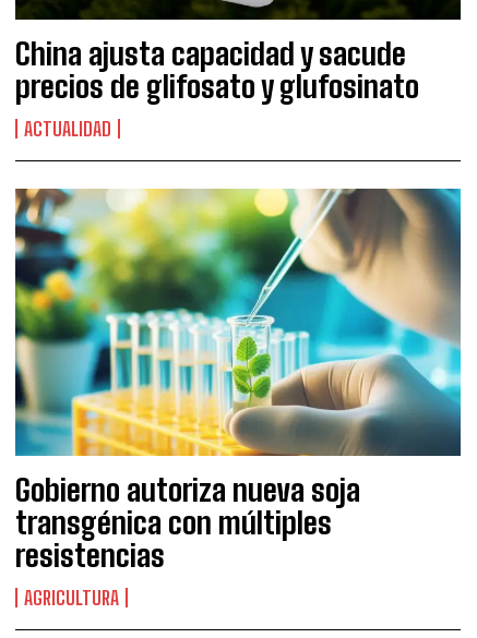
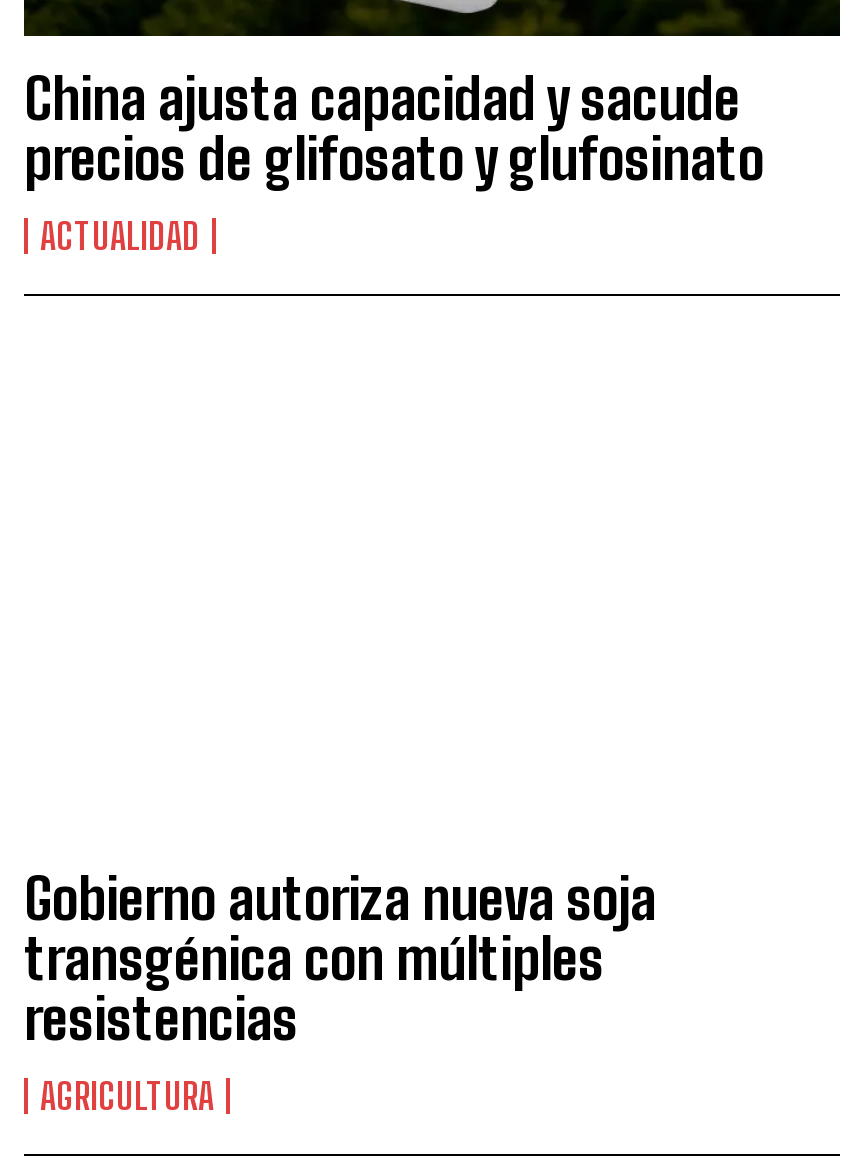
[14,188,462,457] [image] -> none

